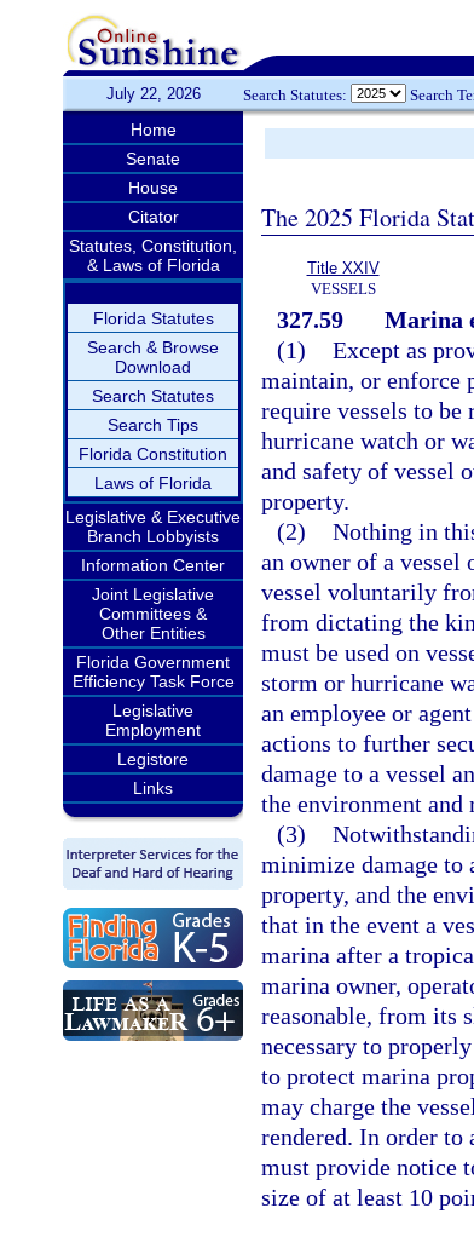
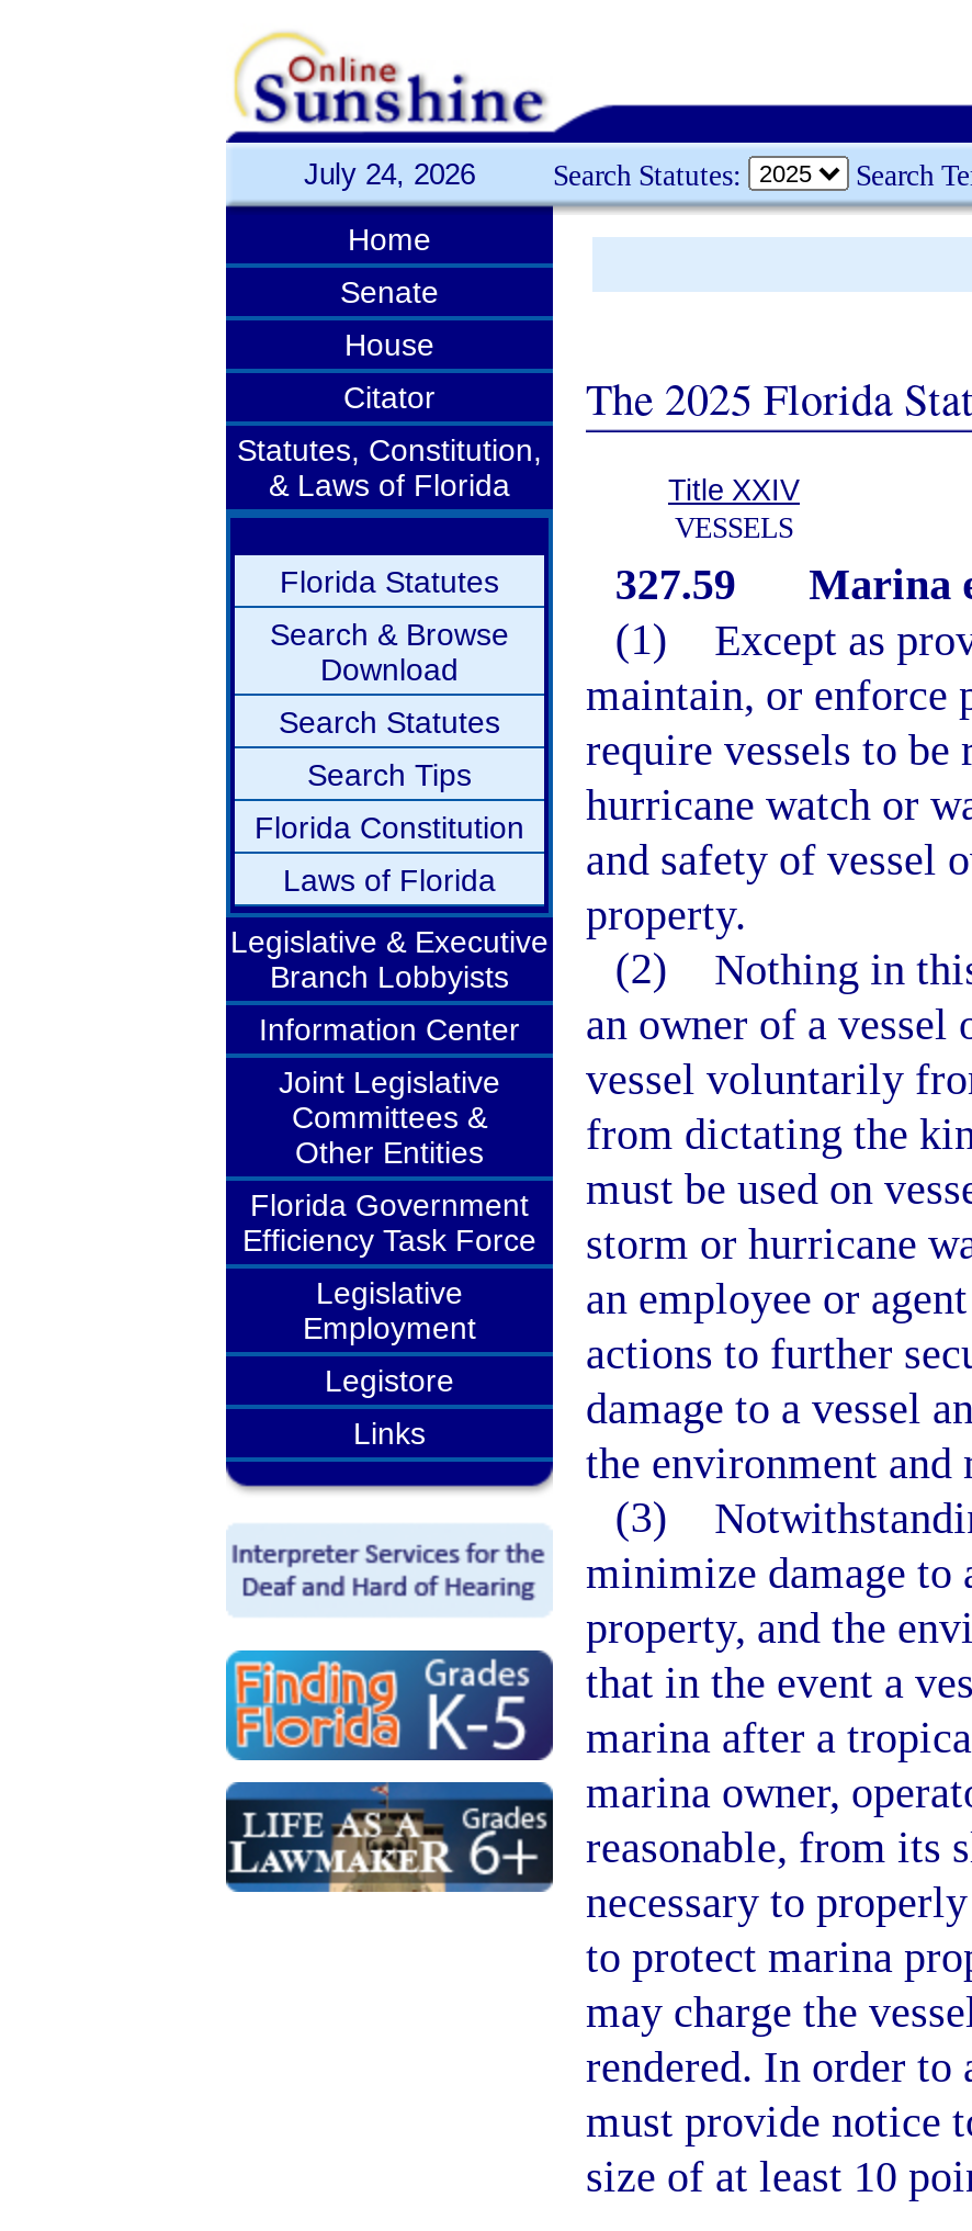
[106,85,200,103] July 22, 2026 -> [304,158,475,191] July 24, 2026

